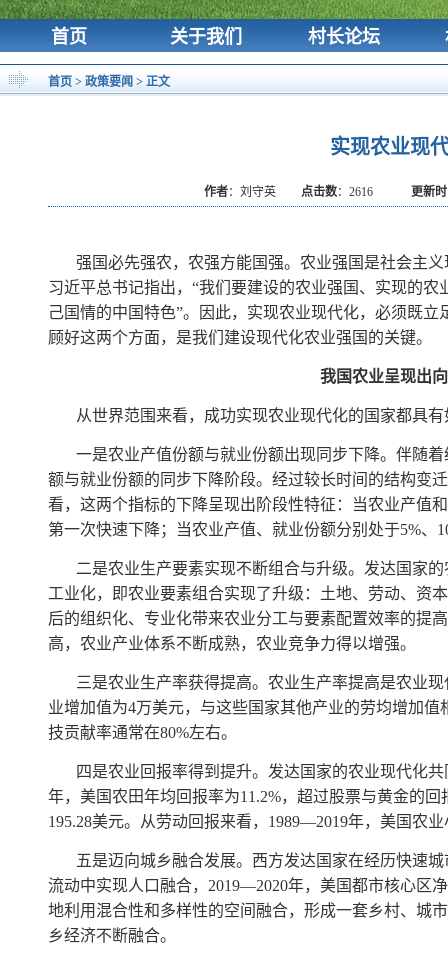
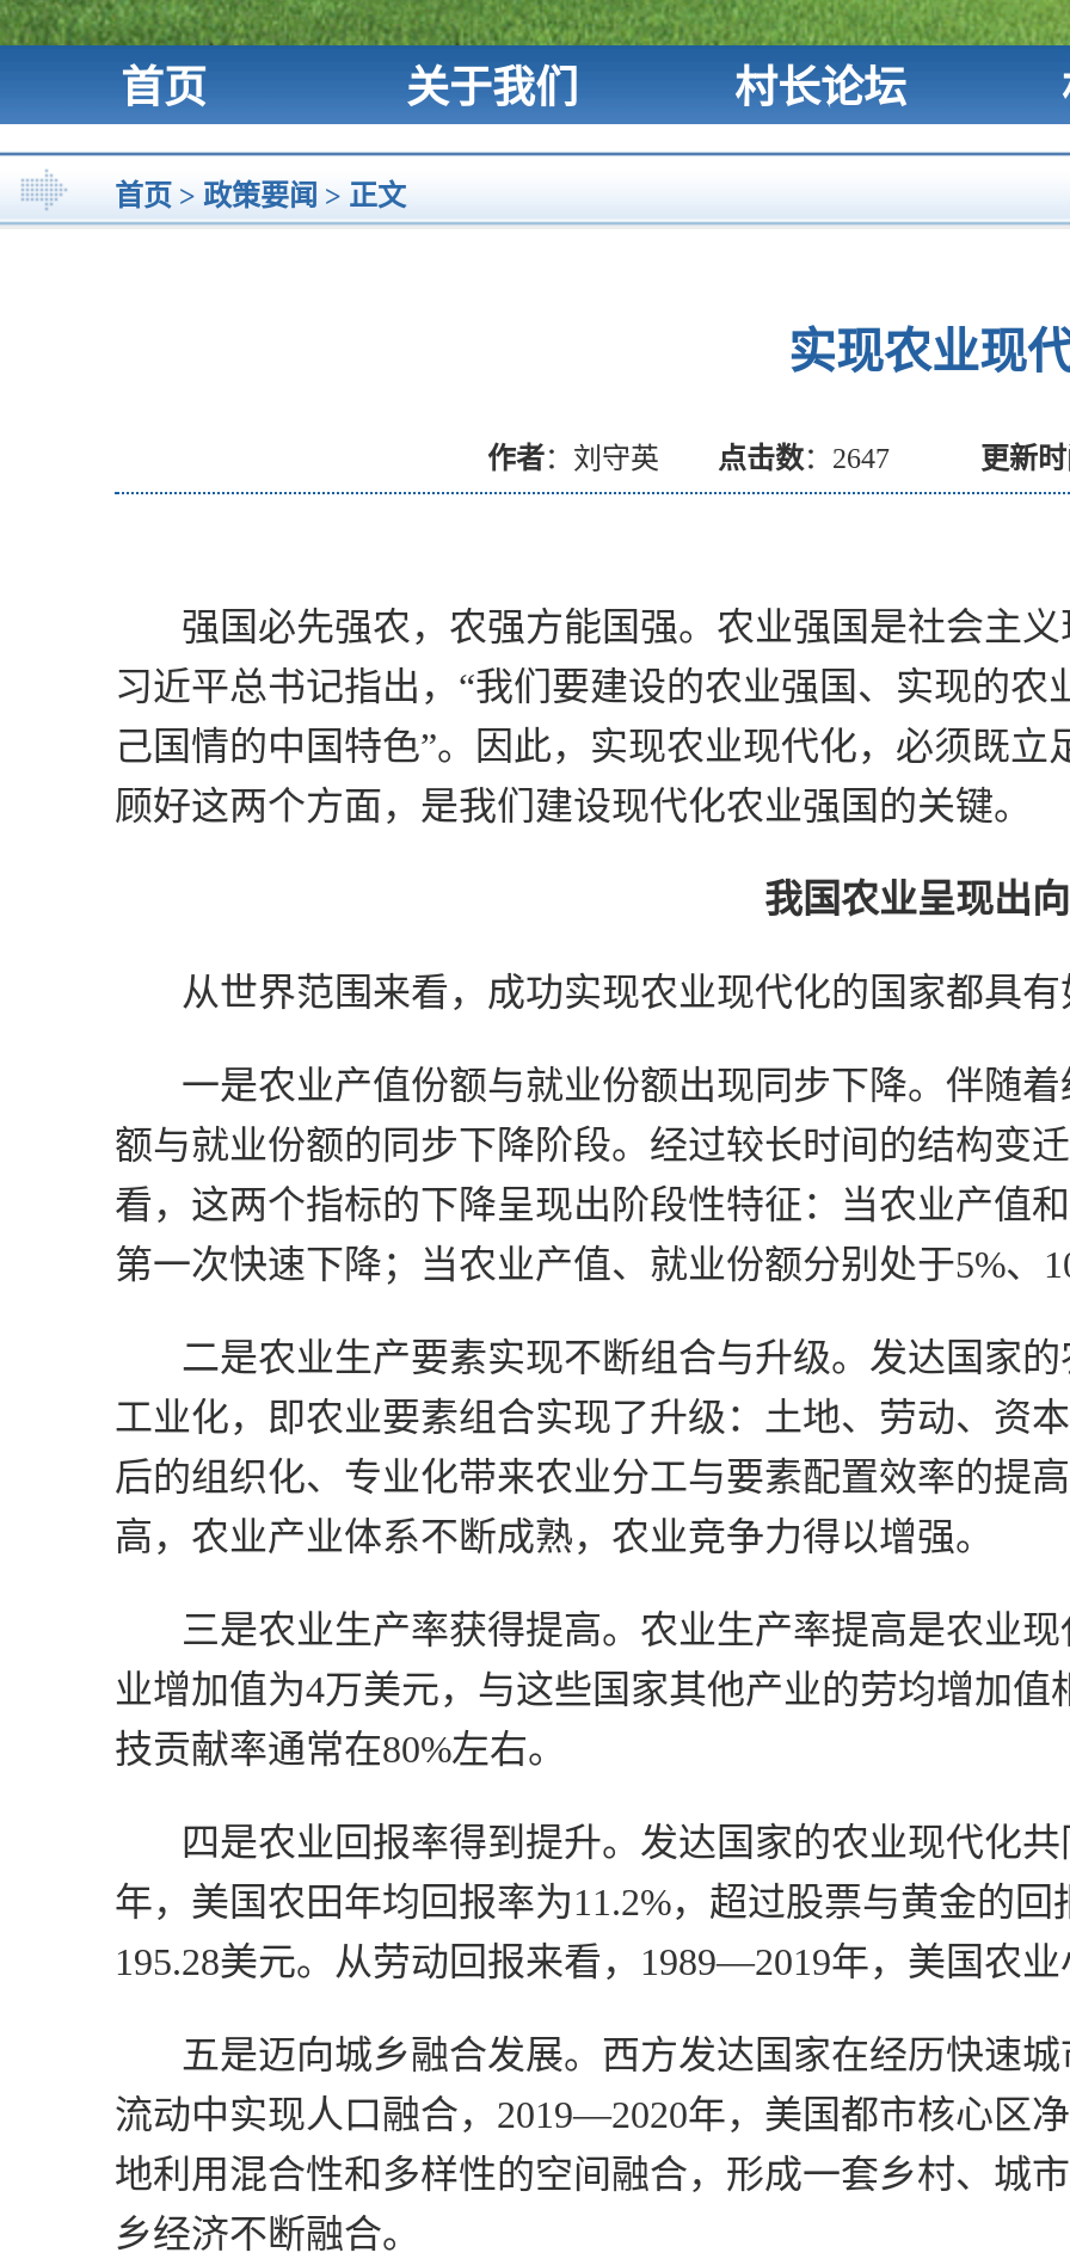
[204,185,372,199] 作者：刘守英 点击数：2616 -> [487,442,890,475] 作者：刘守英 点击数：2647

